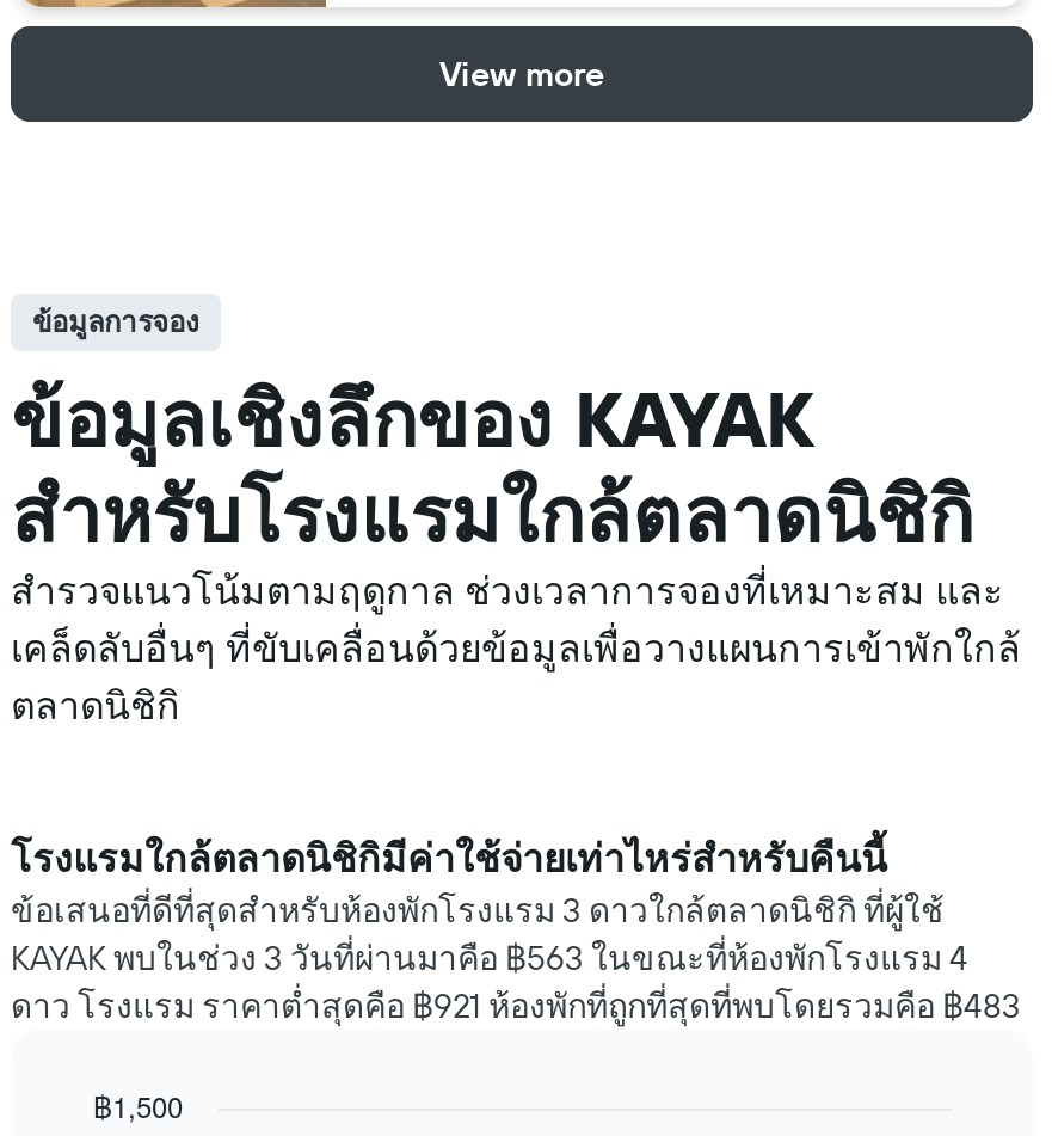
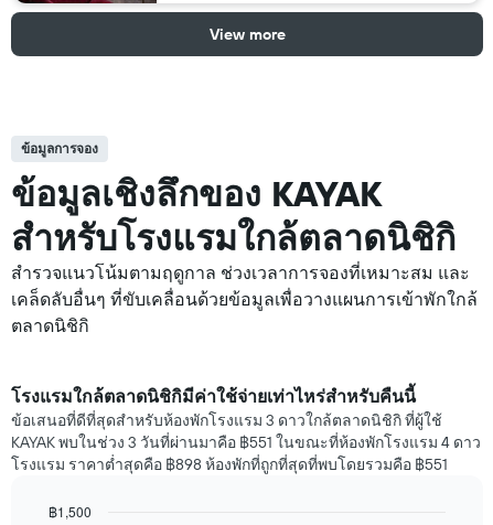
[11,937,1021,1027] KAYAK พบในช่วง 3 วันที่ผ่านมาคือ ฿563 ในขณะที่ห้องพักโรงแรม 4 | ดาว โรงแรม ราคาต่ำสุดคือ ฿921 ห้องพักที่ถูกที่สุดที่พบโดยรวมคือ ฿483 -> [11,432,481,474] KAYAK พบในช่วง 3 วันที่ผ่านมาคือ ฿551 ในขณะที่ห้องพักโรงแรม 4 ดาว | โรงแรม ราคาต่ำสุดคือ ฿898 ห้องพักที่ถูกที่สุดที่พบโดยรวมคือ ฿551

